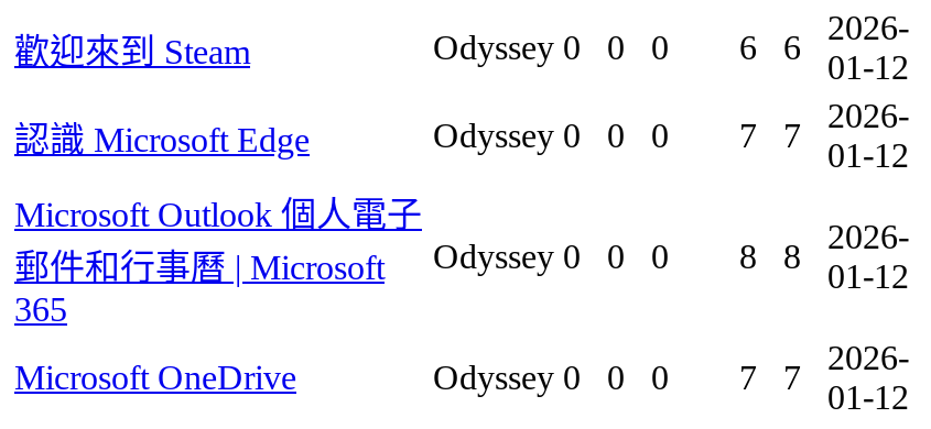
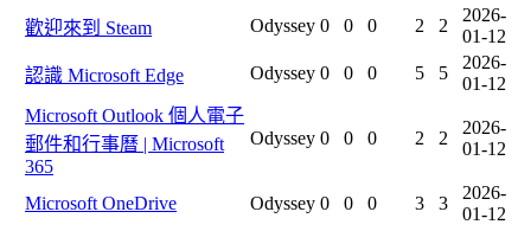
[739,29,757,66] 6 -> [415,15,424,36] 2
[783,29,801,66] 6 -> [439,15,448,36] 2
[739,117,757,154] 7 -> [415,63,424,83] 5
[783,117,801,154] 7 -> [439,63,448,83] 5
[739,238,757,275] 8 -> [415,128,424,148] 2
[783,238,801,275] 8 -> [439,128,448,148] 2
[739,359,757,396] 7 -> [415,193,424,213] 3
[783,359,801,396] 7 -> [439,193,448,213] 3

